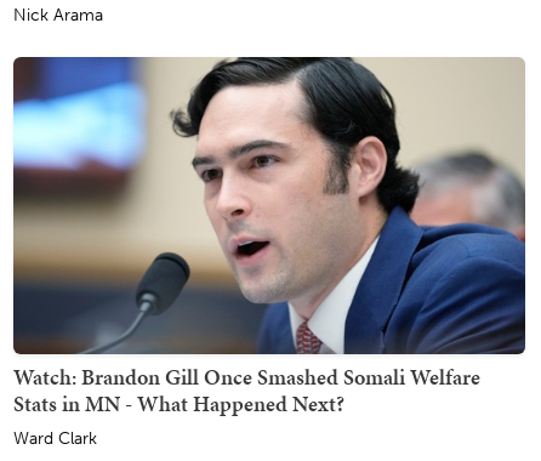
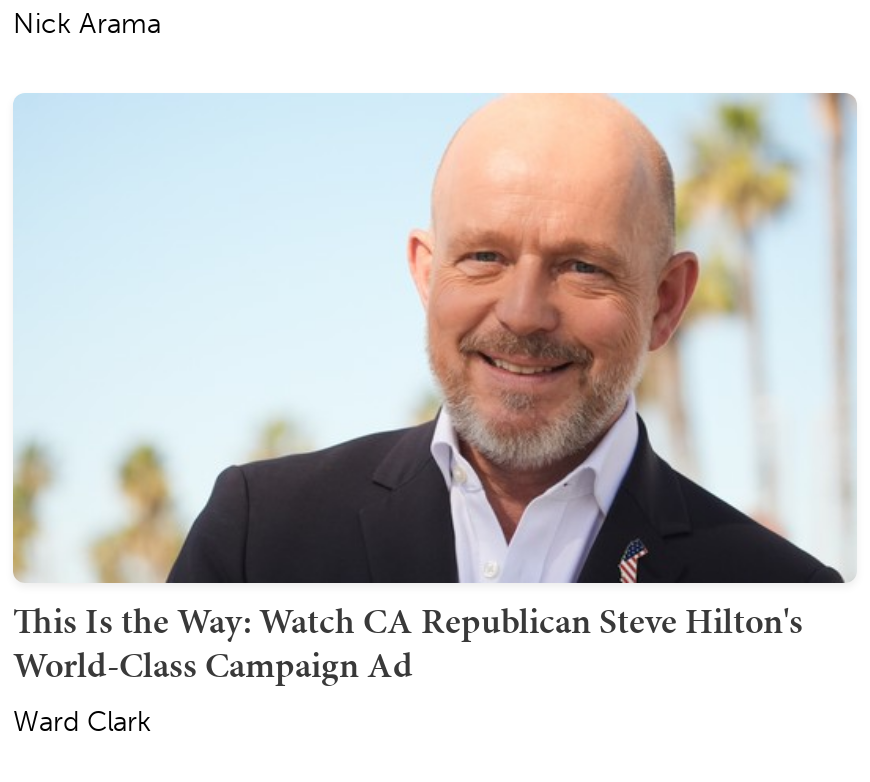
[12,56,526,418] [image] | Watch: Brandon Gill Once Smashed Somali Welfare | Stats in MN - What Happened Next? -> [11,92,857,689] [image] | This Is the Way: Watch CA Republican Steve Hilton's | World-Class Campaign Ad

